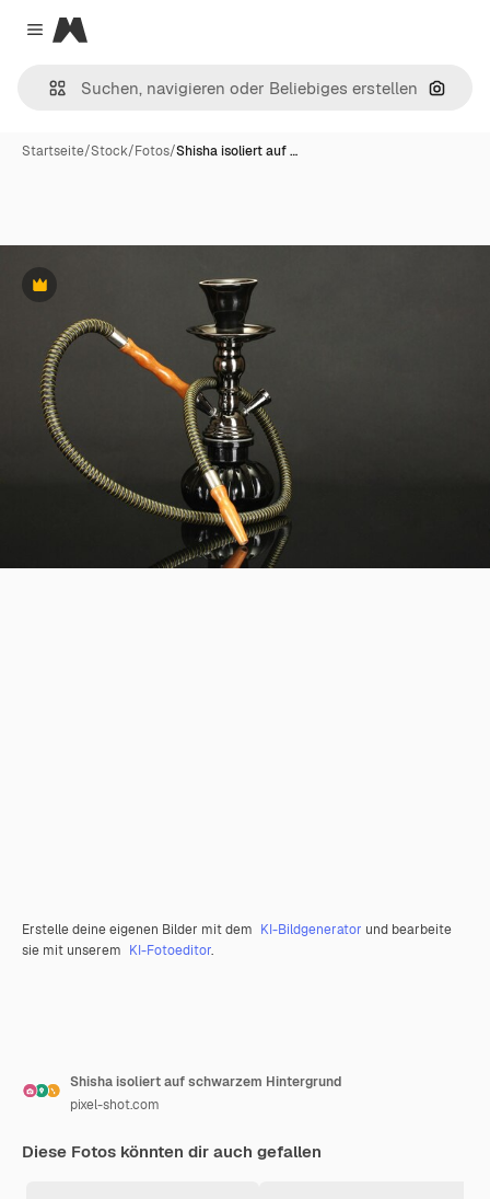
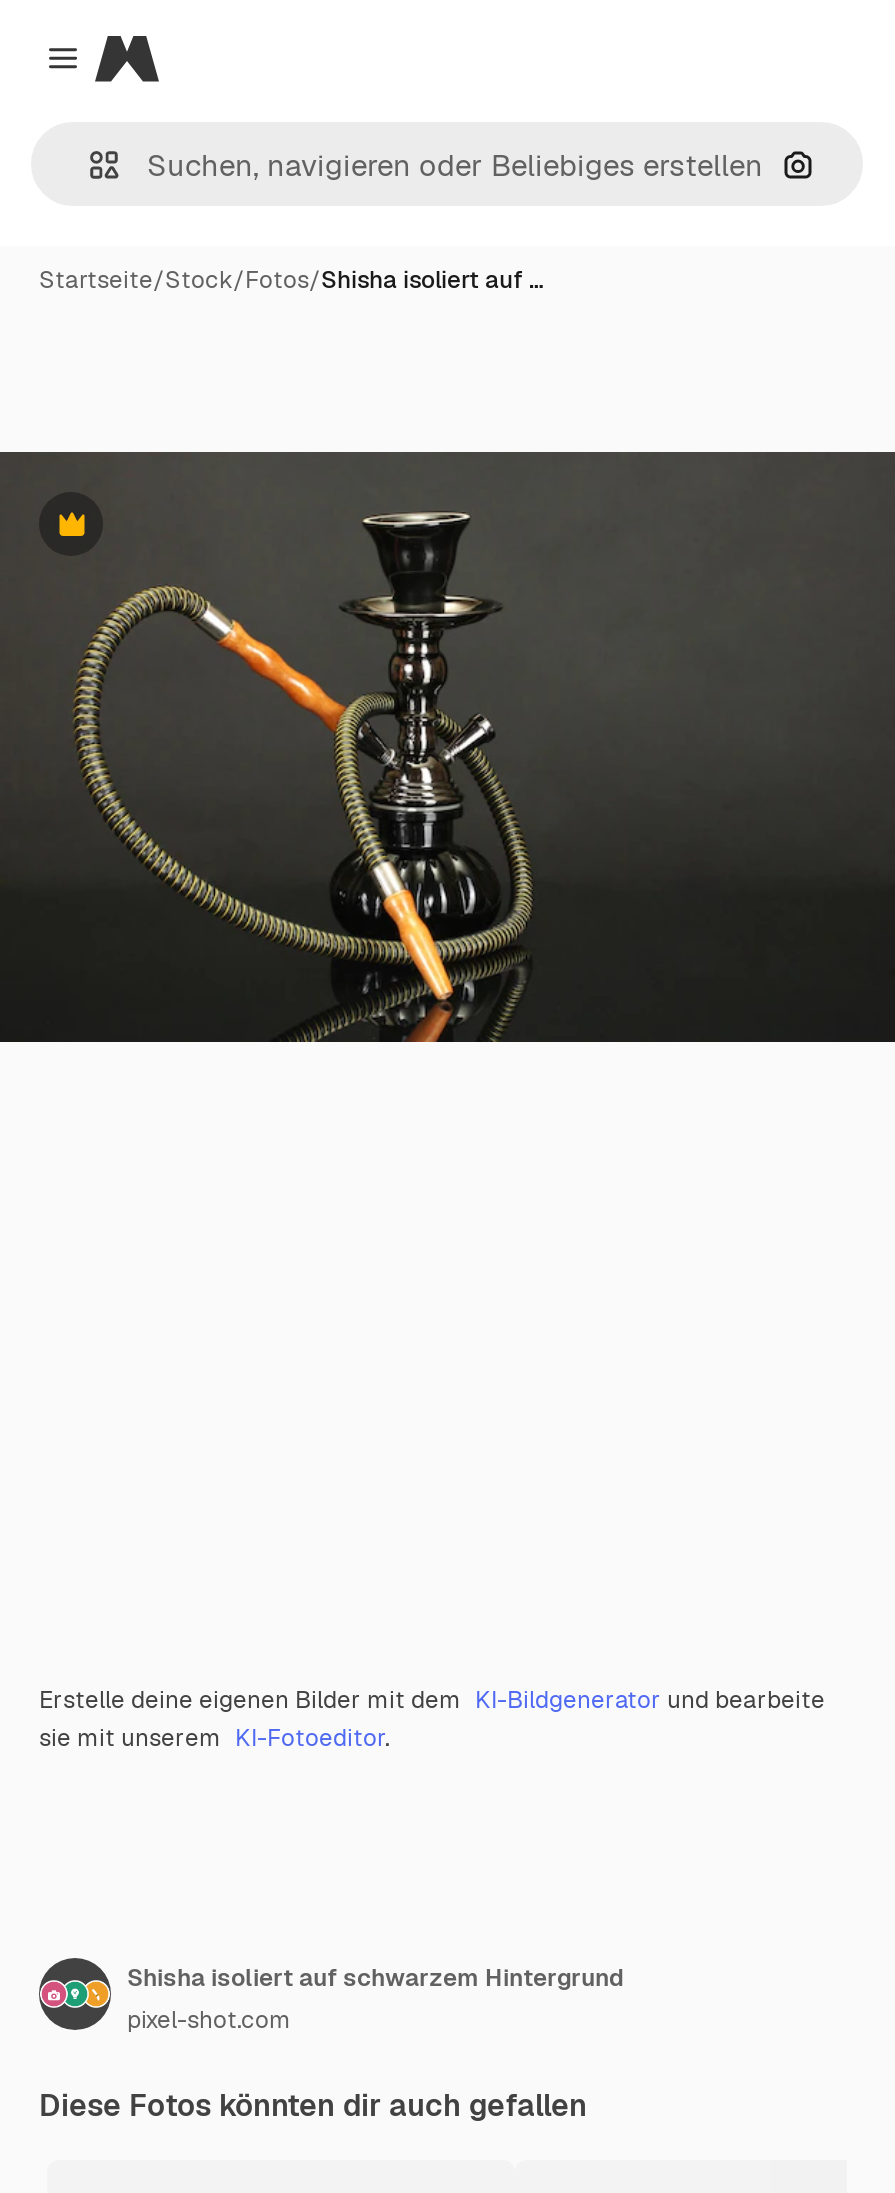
[23,1070,60,1109] [image] -> [37,1956,113,2032] [image]

